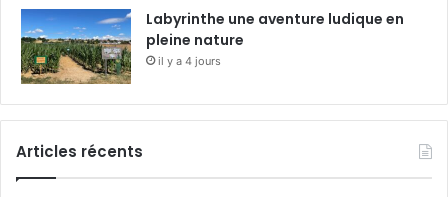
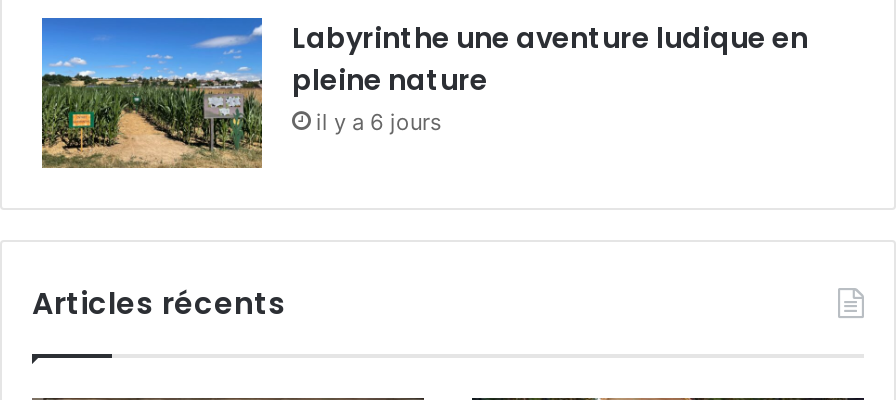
[158,54,221,68] il y a 4 jours -> [316,108,442,136] il y a 6 jours

